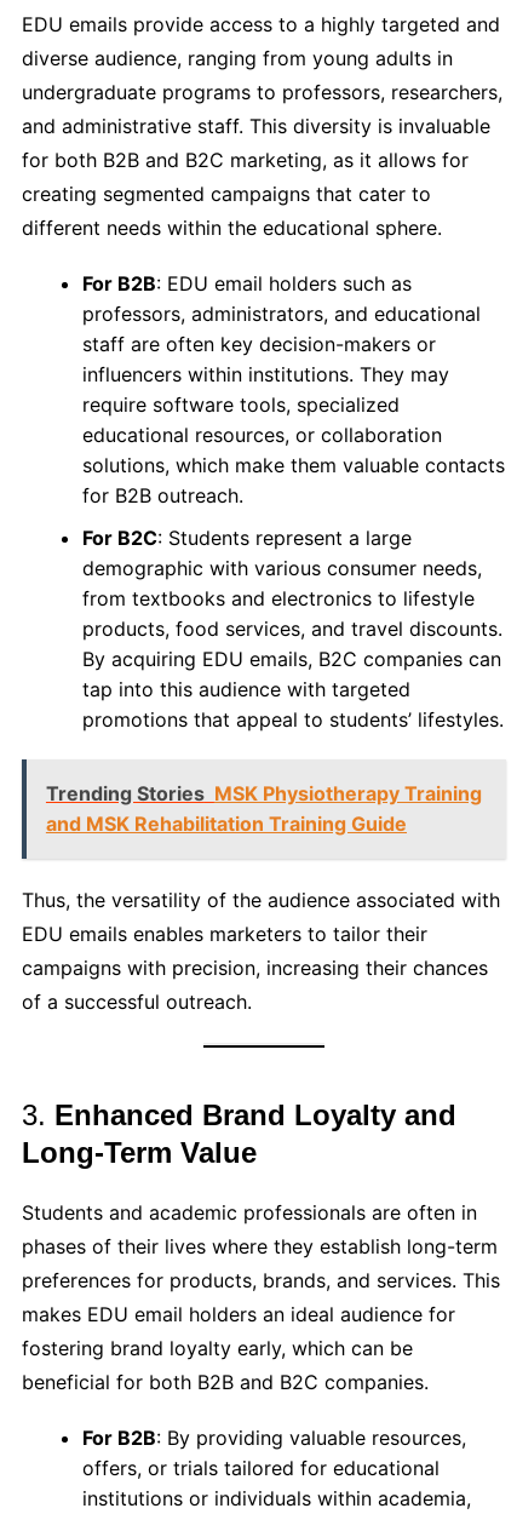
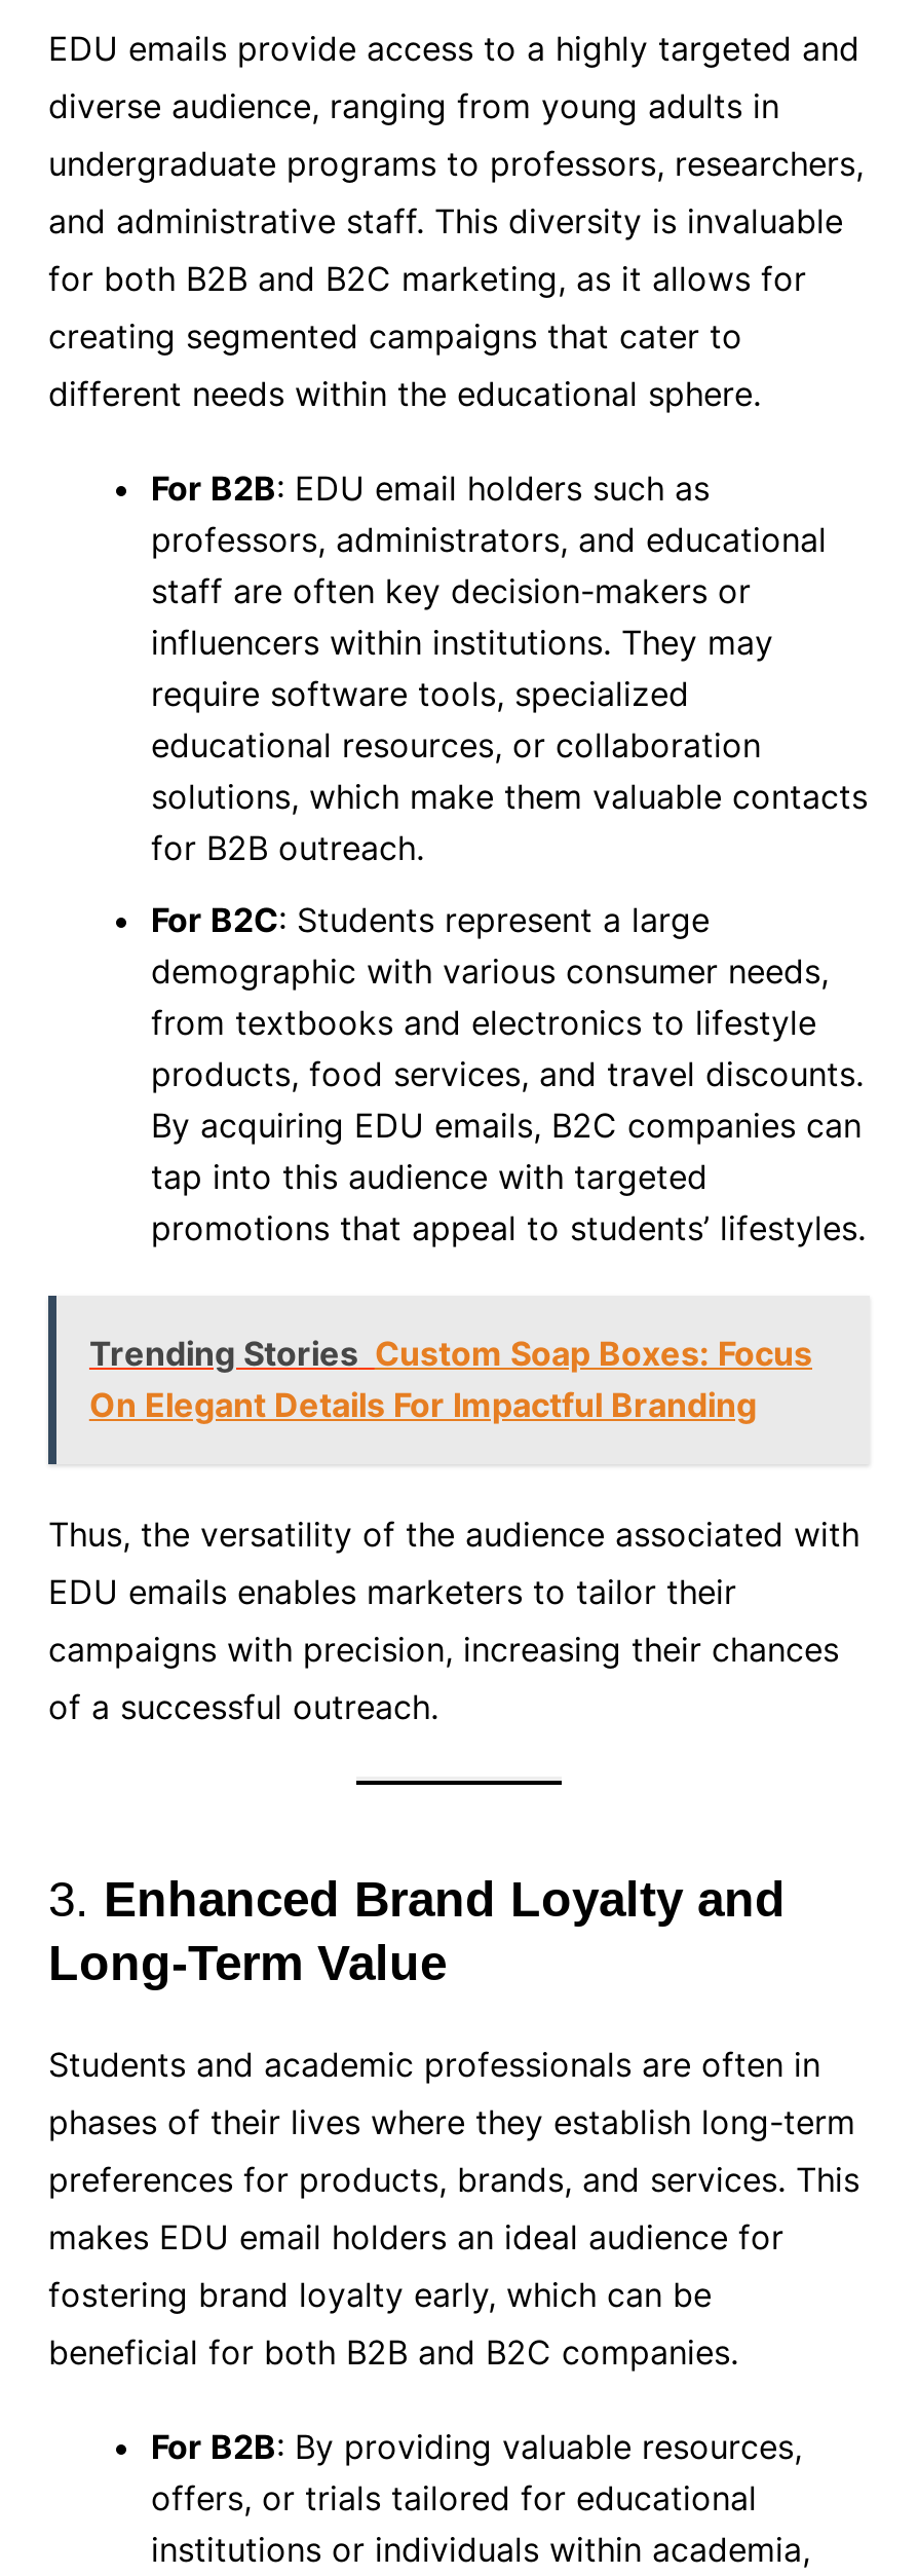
[46,781,482,836] Trending Stories MSK Physiotherapy Training | and MSK Rehabilitation Training Guide -> [89,1333,812,1425] Trending Stories Custom Soap Boxes: Focus | On Elegant Details For Impactful Branding

